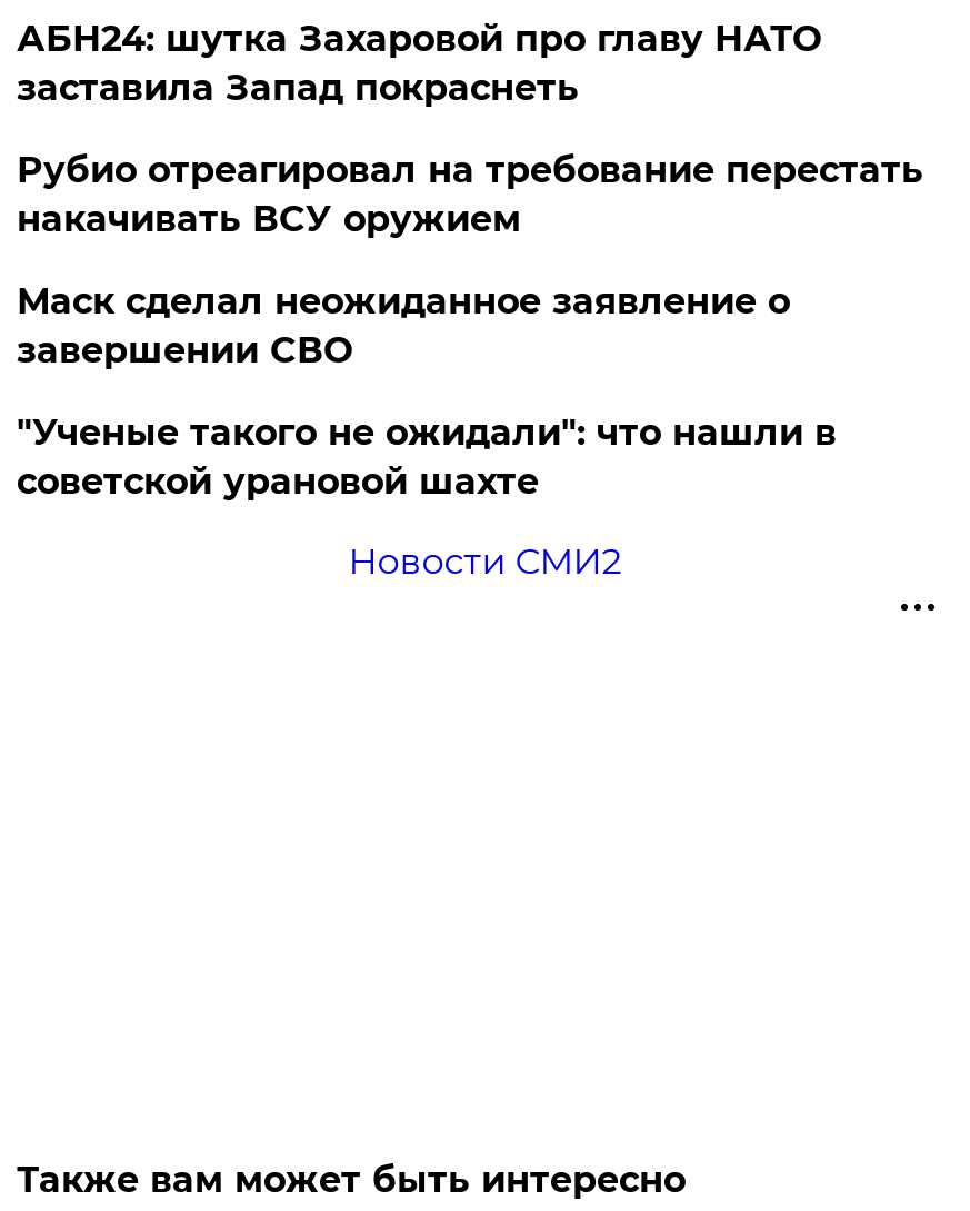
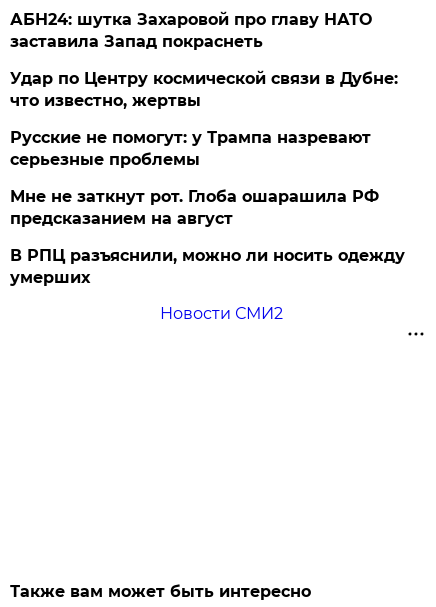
[16,149,923,502] Рубио отреагировал на требование перестать | накачивать ВСУ оружием | Маск сделал неожиданное заявление о | завершении СВО | "Ученые такого не ожидали": что нашли в | советской урановой шахте -> [10,69,405,287] Удар по Центру космической связи в Дубне: | что известно, жертвы | Русские не помогут: у Трампа назревают | серьезные проблемы | Мне не заткнут рот. Глоба ошарашила РФ | предсказанием на август | В РПЦ разъяснили, можно ли носить одежду | умерших

